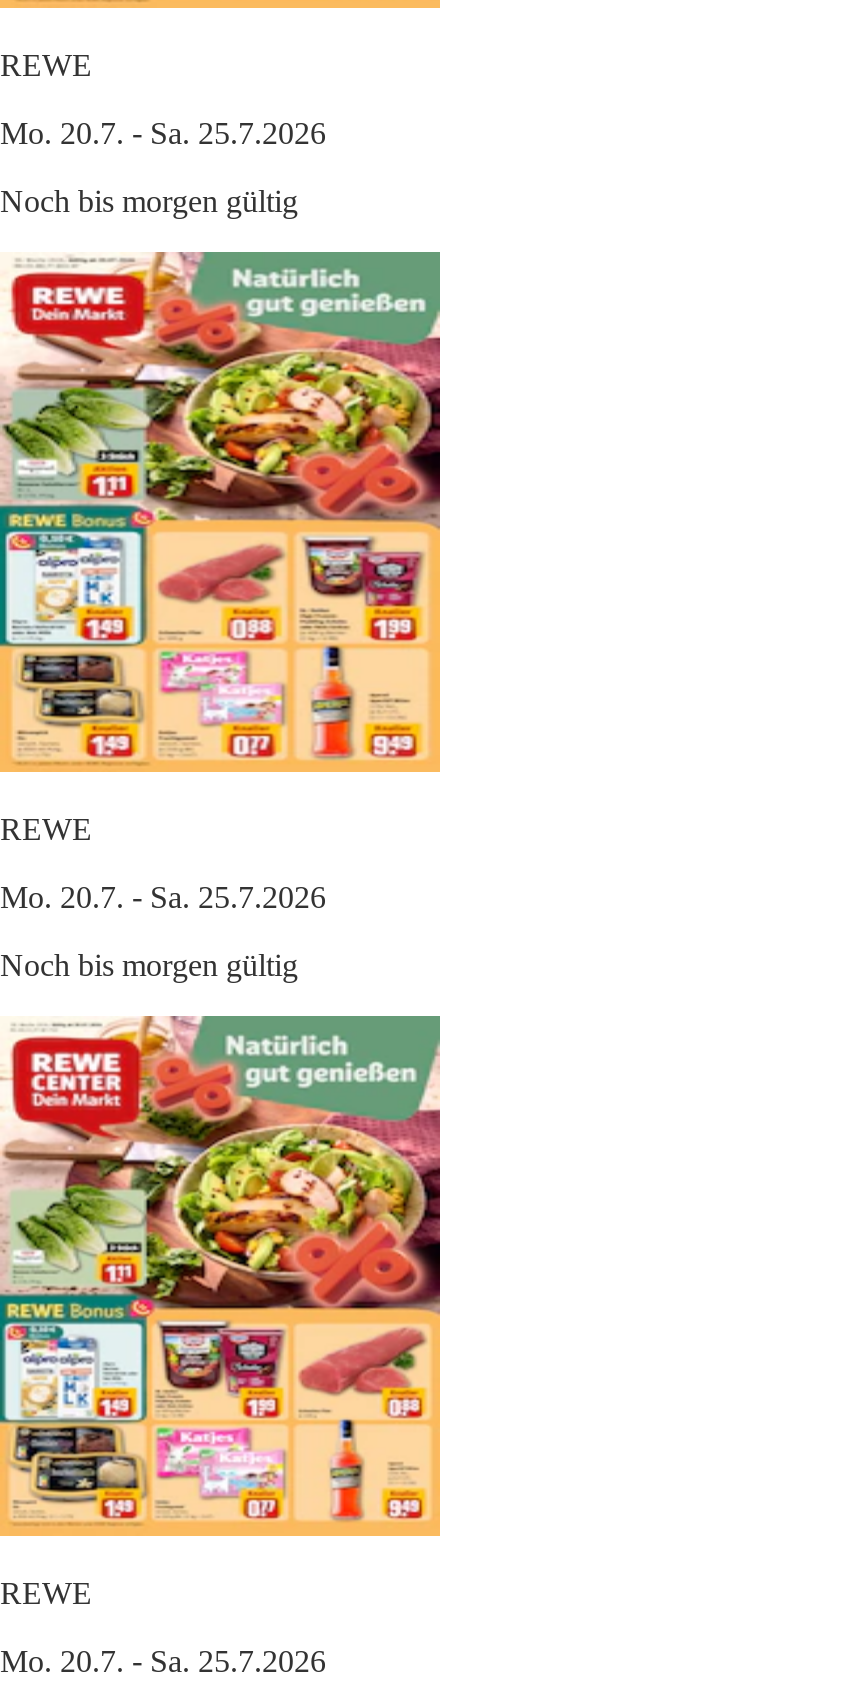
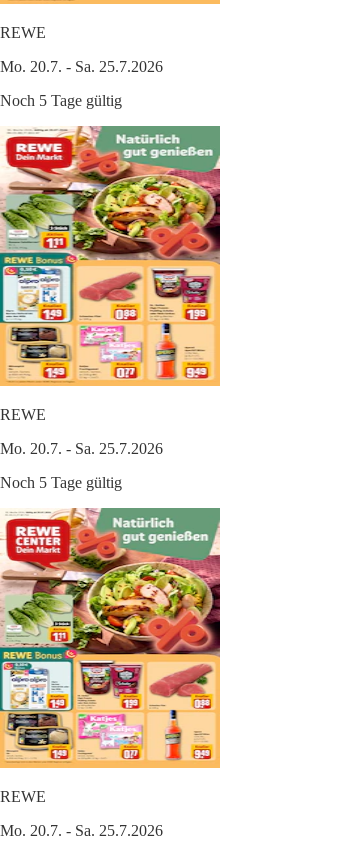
[0,185,298,219] Noch bis morgen gültig -> [0,92,122,109] Noch 5 Tage gültig
[0,949,298,983] Noch bis morgen gültig -> [0,474,122,491] Noch 5 Tage gültig

